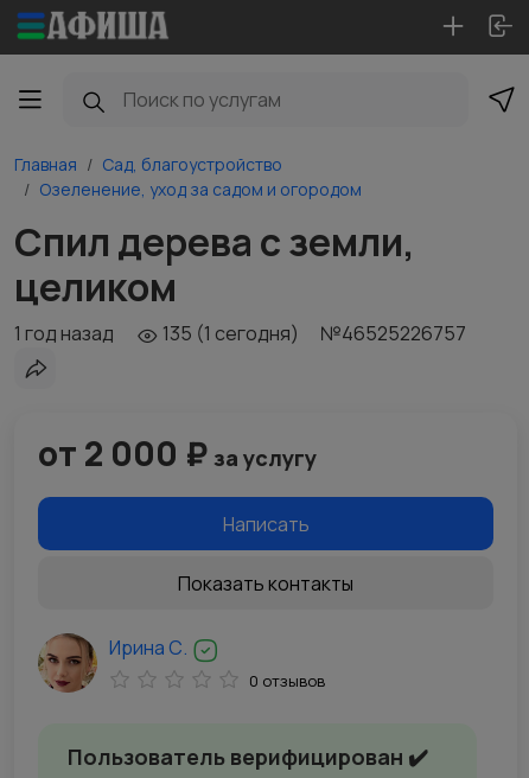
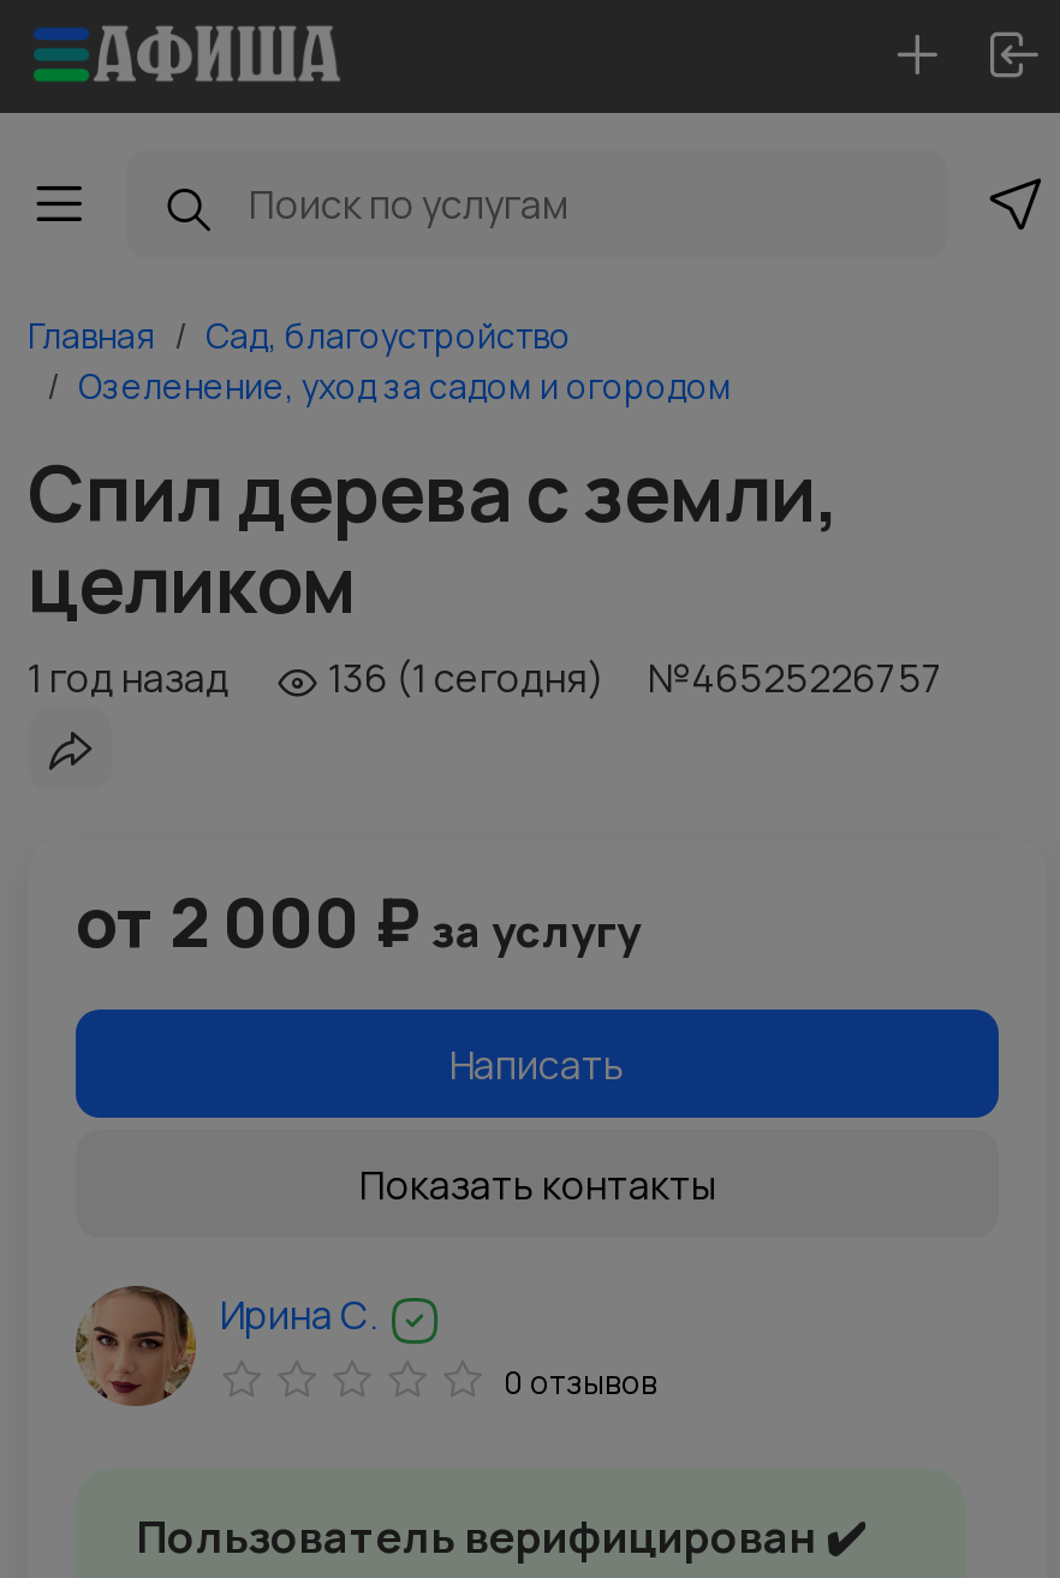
[14,320,466,346] 1 год назад 135 (1 сегодня) №46525226757 -> [28,651,943,704] 1 год назад 136 (1 сегодня) №46525226757

